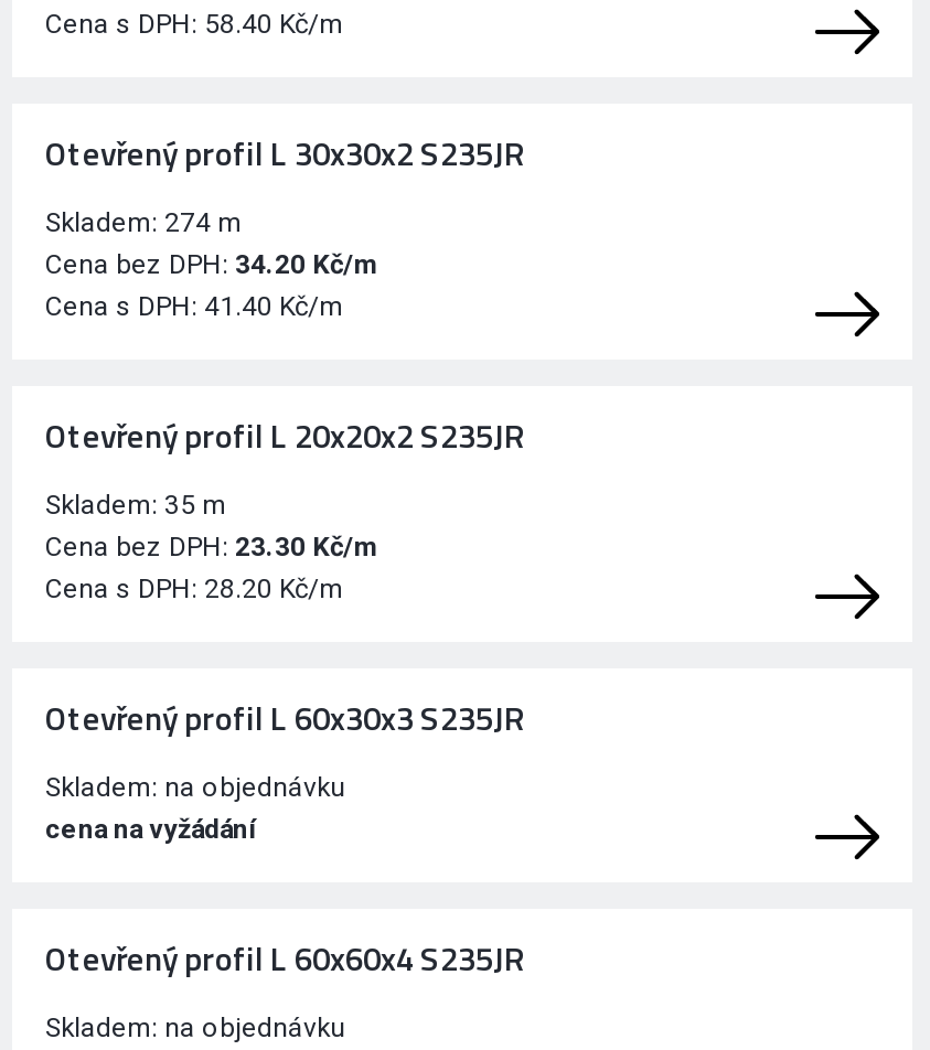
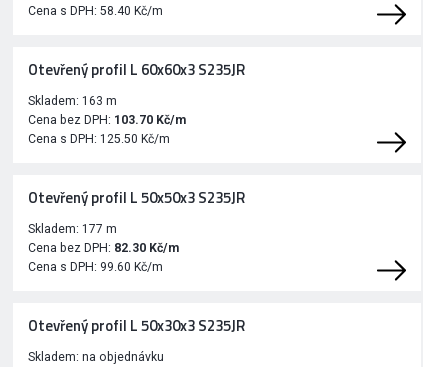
[45,128,524,984] Otevřený profil L 30x30x2 S235JR | Skladem: 274 m | Cena bez DPH: 34.20 Kč/m | Cena s DPH: 41.40 Kč/m | Otevřený profil L 20x20x2 S235JR | Skladem: 35 m | Cena bez DPH: 23.30 Kč/m | Cena s DPH: 28.20 Kč/m | Otevřený profil L 60x30x3 S235JR | Skladem: na objednávku | cena na vyžádání | Otevřený profil L 60x60x4 S235JR -> [28,58,245,337] Otevřený profil L 60x60x3 S235JR | Skladem: 163 m | Cena bez DPH: 103.70 Kč/m | Cena s DPH: 125.50 Kč/m | Otevřený profil L 50x50x3 S235JR | Skladem: 177 m | Cena bez DPH: 82.30 Kč/m | Cena s DPH: 99.60 Kč/m | Otevřený profil L 50x30x3 S235JR

